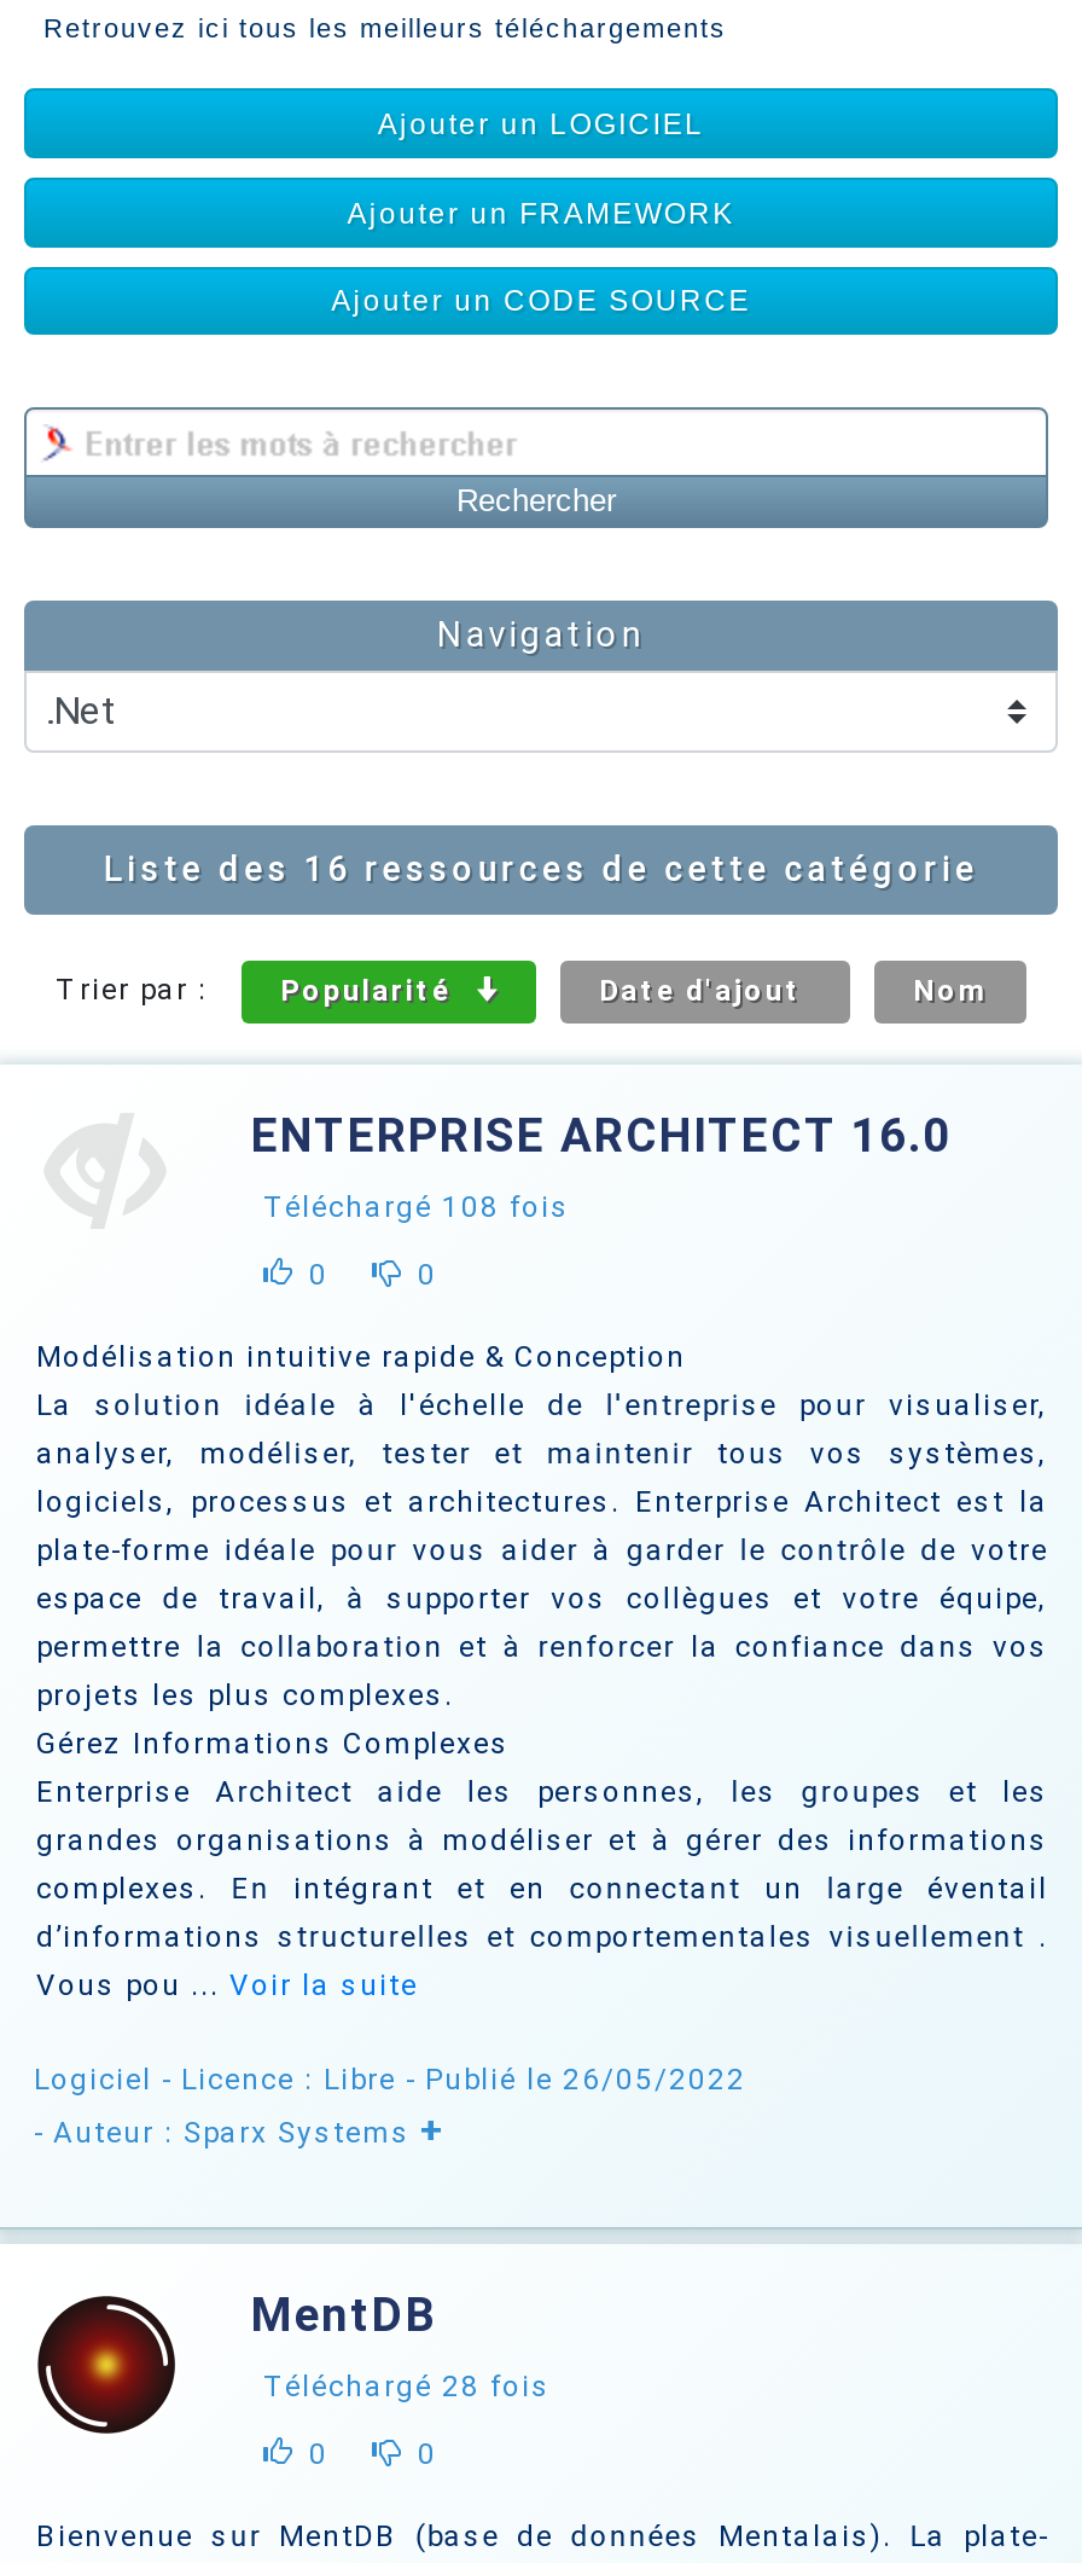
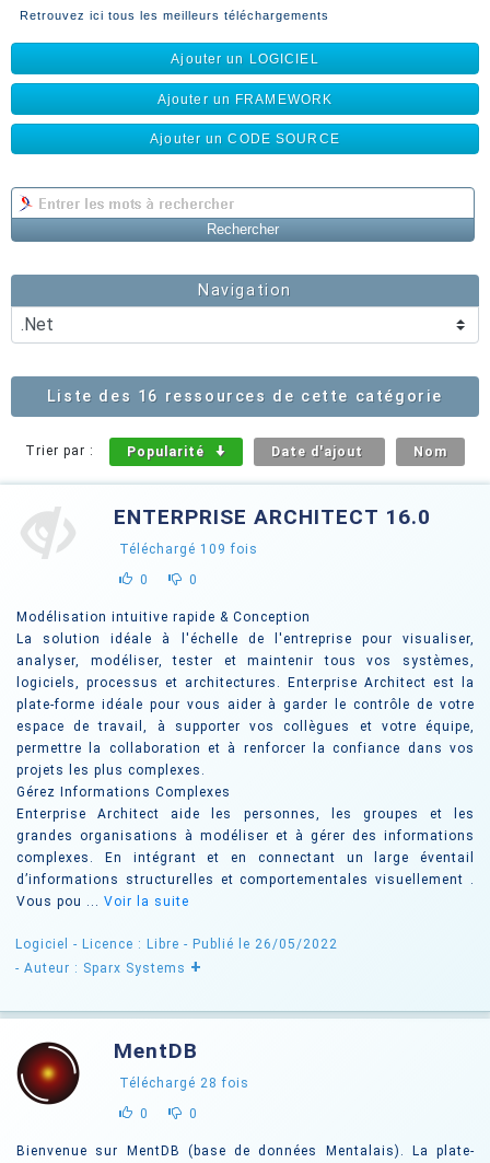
[263,1191,570,1225] Téléchargé 108 fois -> [119,542,258,557] Téléchargé 109 fois

